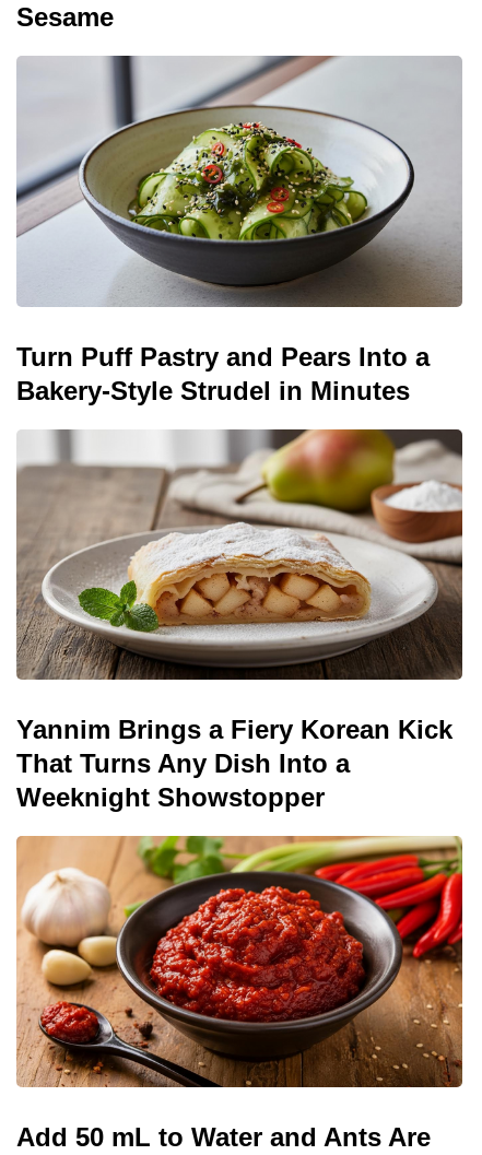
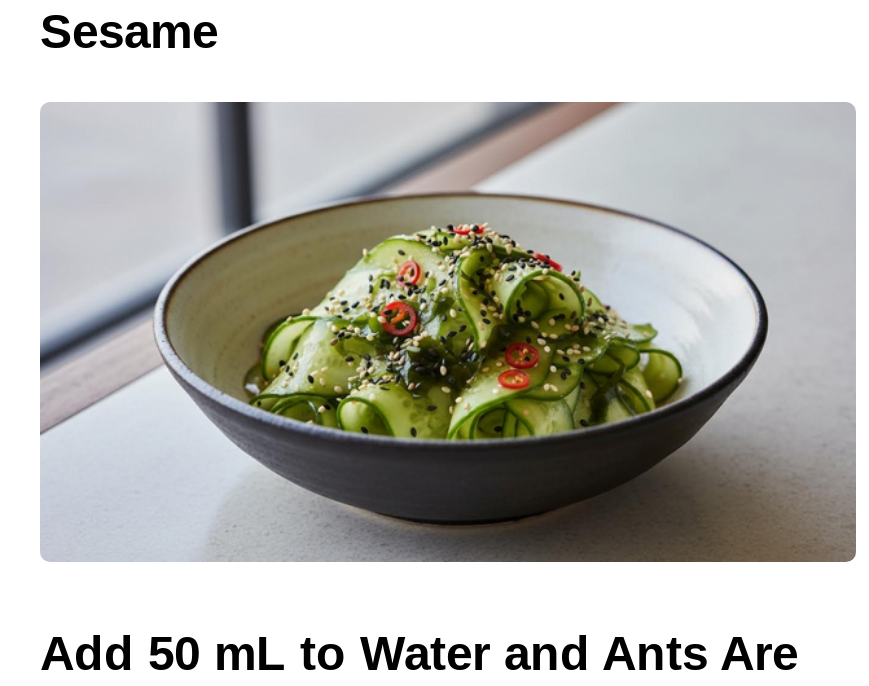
[16,342,430,405] Turn Puff Pastry and Pears Into a | Bakery-Style Strudel in Minutes -> none
[15,428,463,812] [image] | Yannim Brings a Fiery Korean Kick | That Turns Any Dish Into a | Weeknight Showstopper -> none
[16,835,463,1087] [image] -> none

